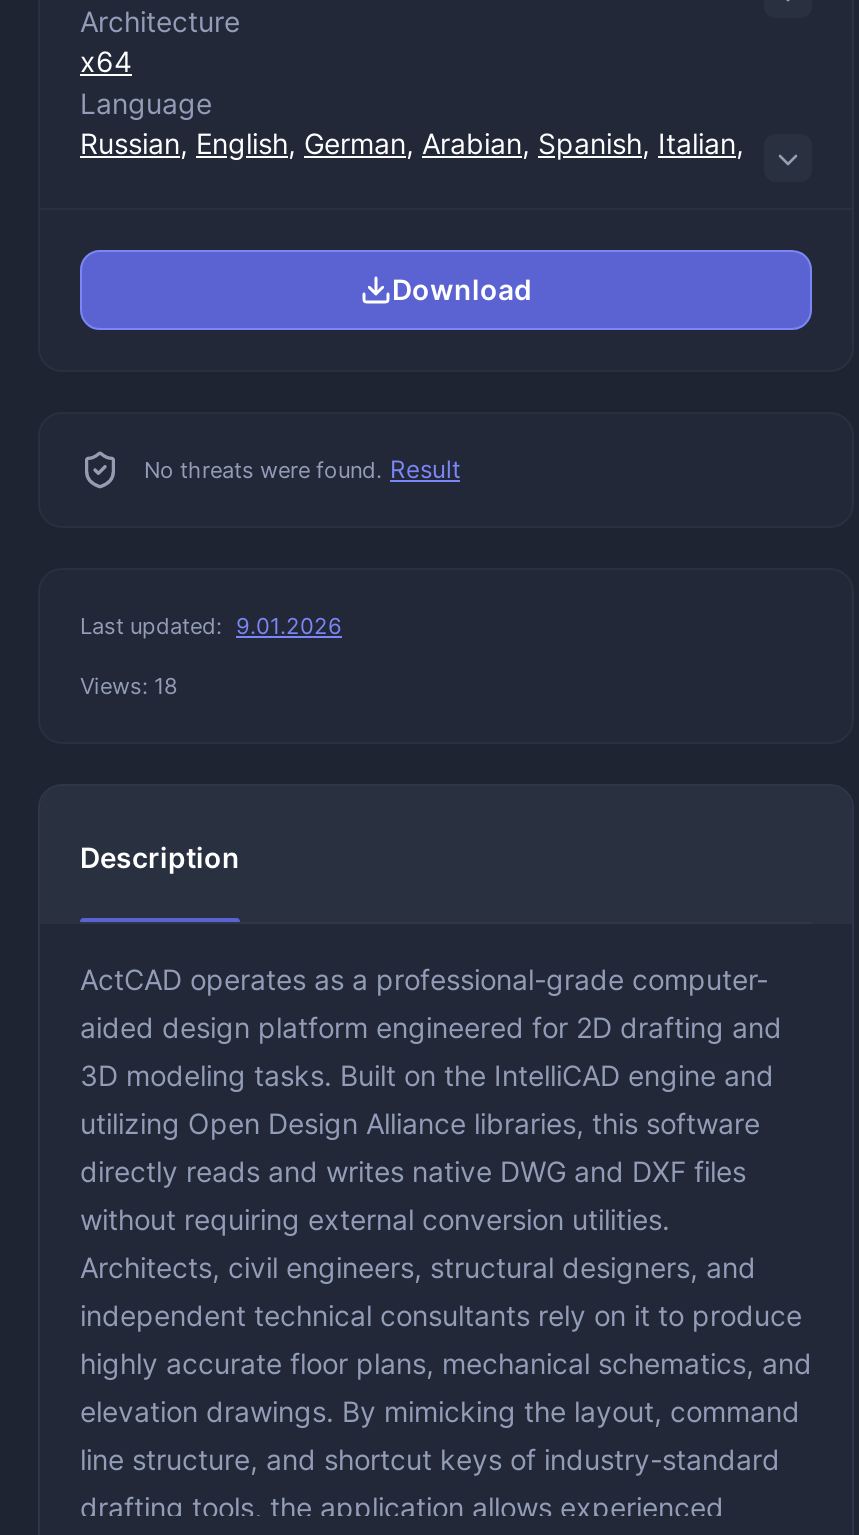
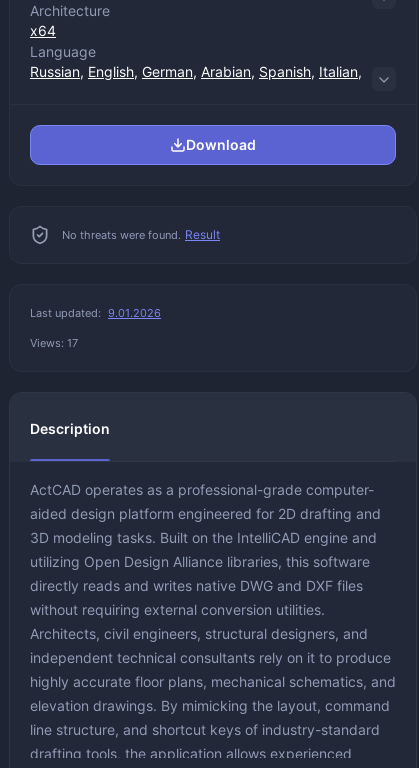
[80,673,178,701] Views: 18 -> [30,336,78,350] Views: 17

